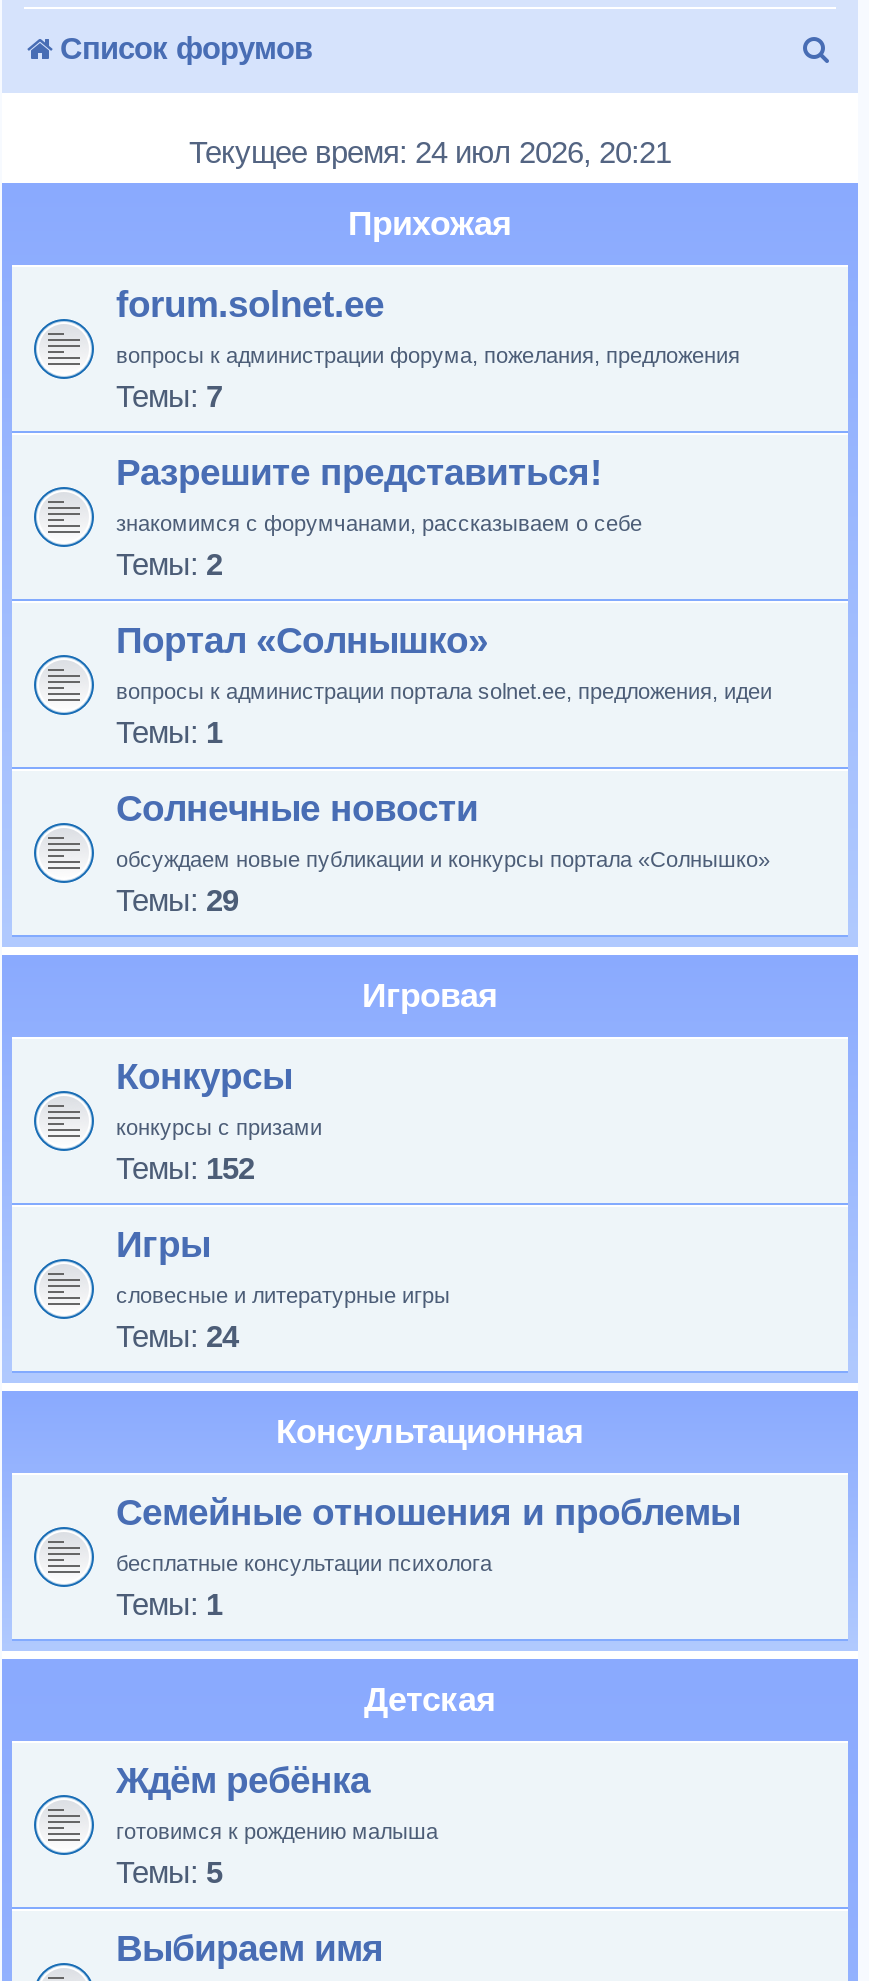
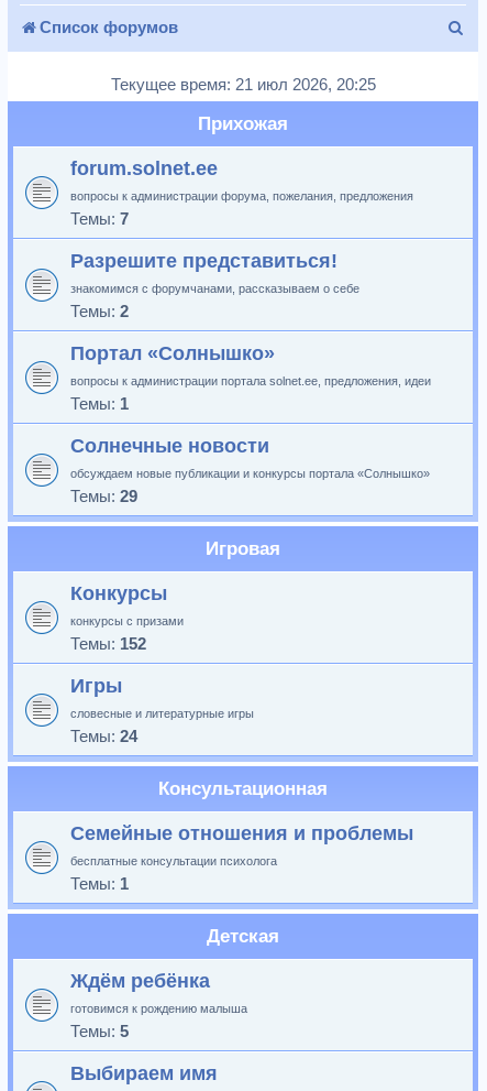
[189,135,671,169] Текущее время: 24 июл 2026, 20:21 -> [110,75,375,94] Текущее время: 21 июл 2026, 20:25

